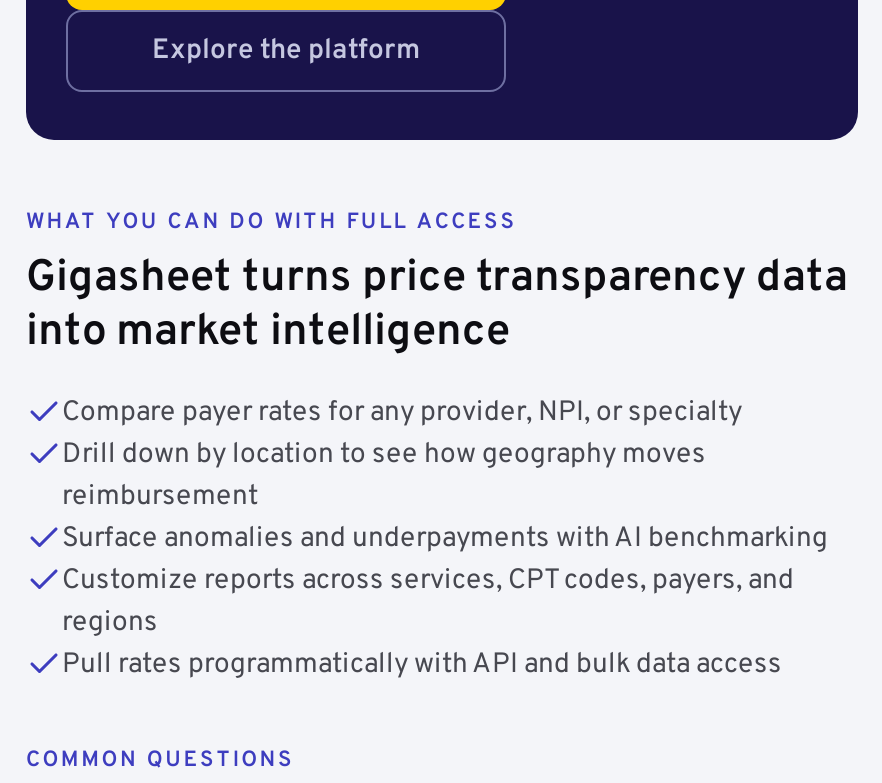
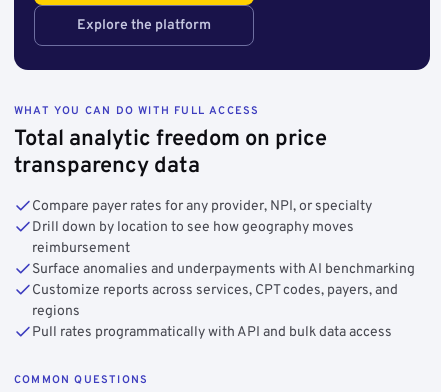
[26,252,848,360] Gigasheet turns price transparency data | into market intelligence -> [14,126,327,180] Total analytic freedom on price | transparency data

